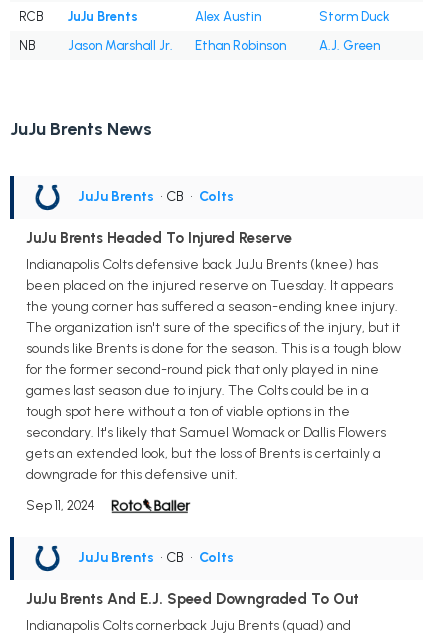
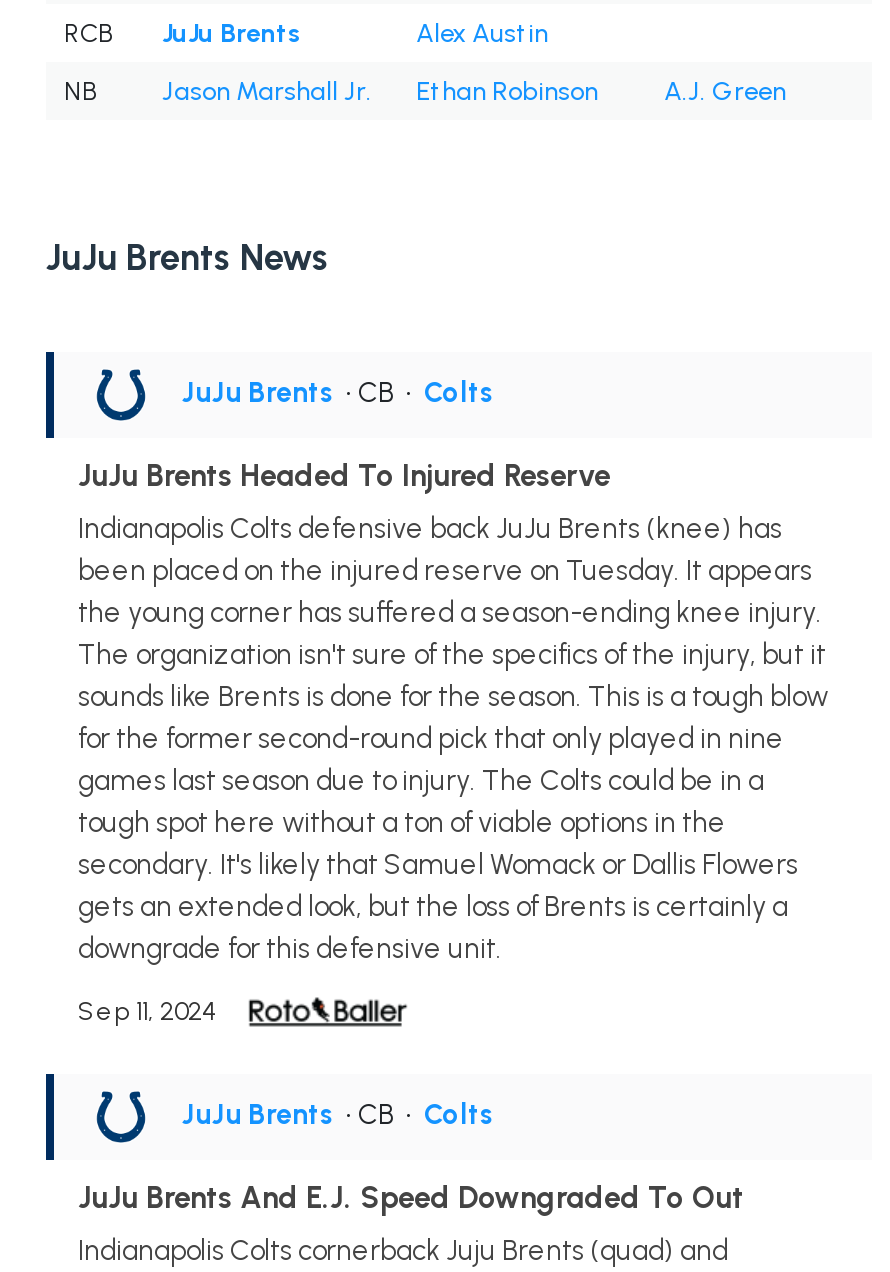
[319,9,390,24] Storm Duck -> none

